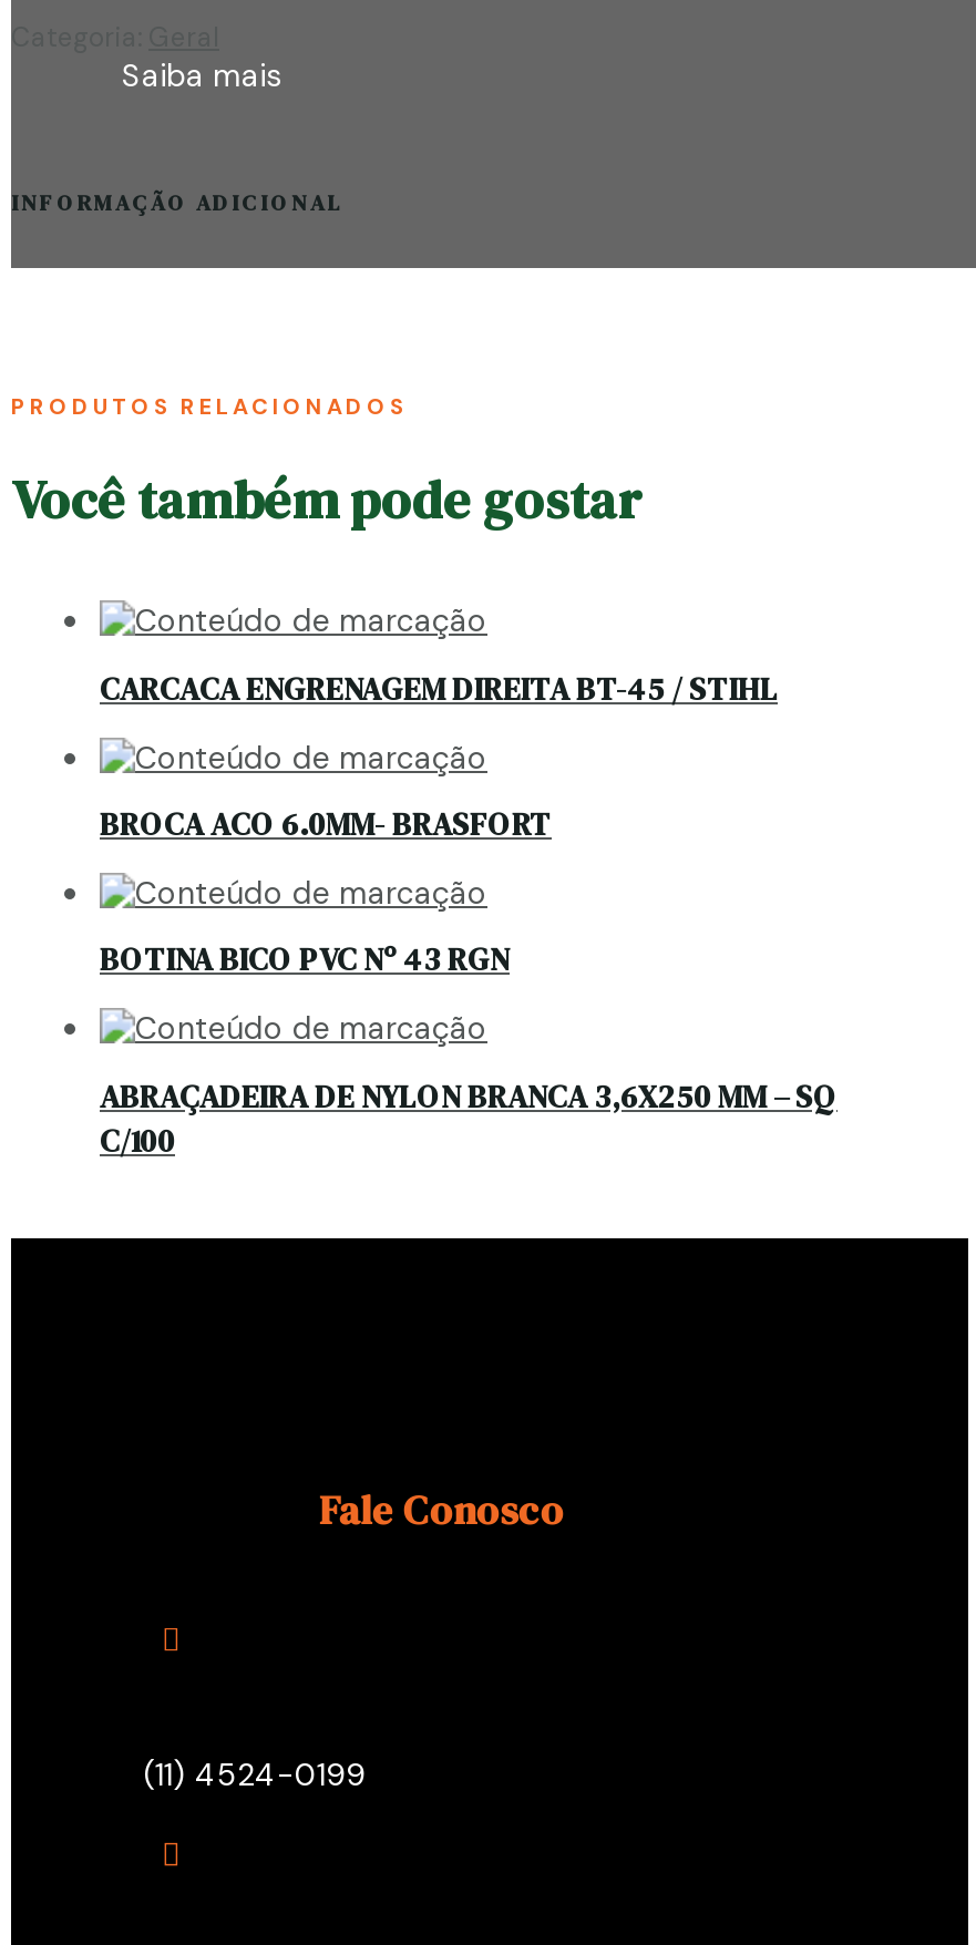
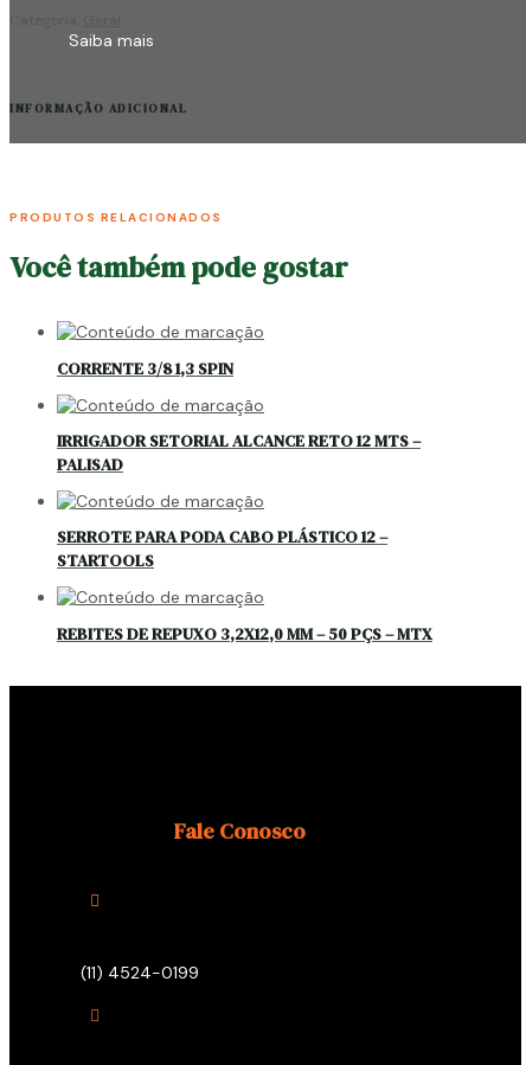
[100,667,778,711] CARCACA ENGRENAGEM DIREITA BT-45 / STIHL -> [57,357,233,380] CORRENTE 3/8 1,3 SPIN
[100,802,552,847] BROCA ACO 6.0MM- BRASFORT -> [57,429,421,476] IRRIGADOR SETORIAL ALCANCE RETO 12 MTS – | PALISAD
[100,938,510,982] BOTINA BICO PVC Nº 43 RGN -> [57,525,387,573] SERROTE PARA PODA CABO PLÁSTICO 12 – | STARTOOLS
[100,1074,838,1162] ABRAÇADEIRA DE NYLON BRANCA 3,6X250 MM – SQ | C/100 -> [57,621,432,645] REBITES DE REPUXO 3,2X12,0 MM – 50 PÇS – MTX

